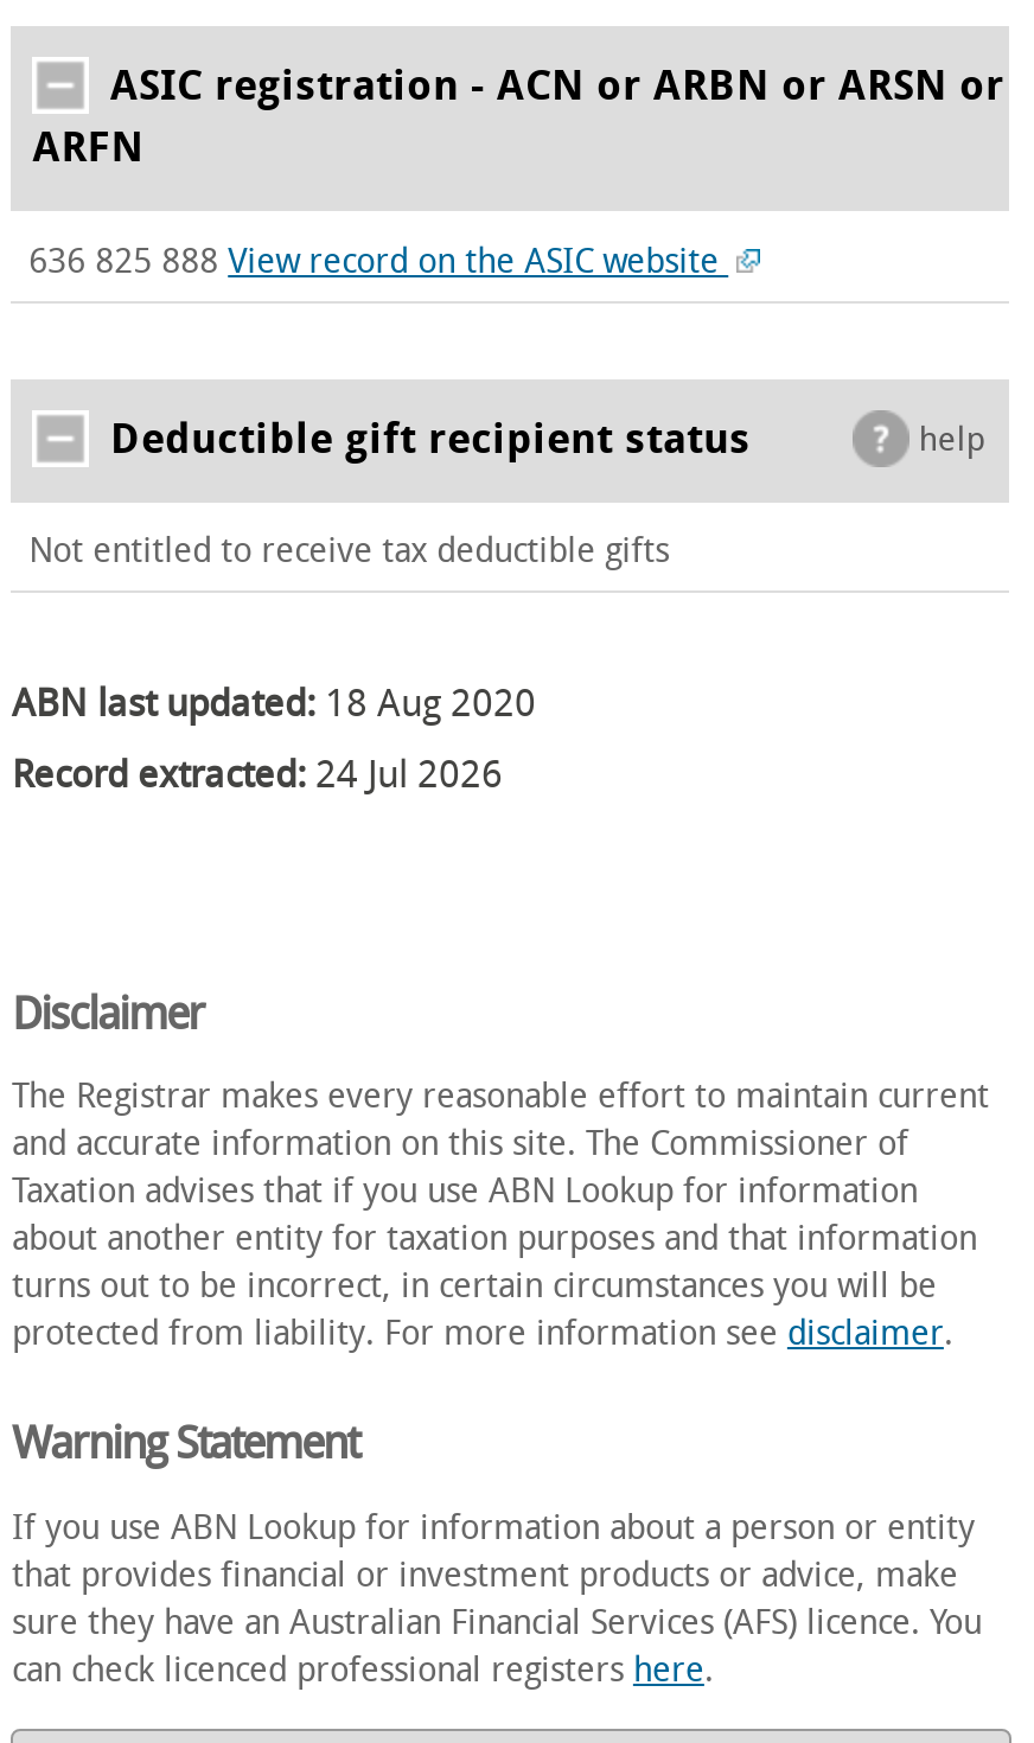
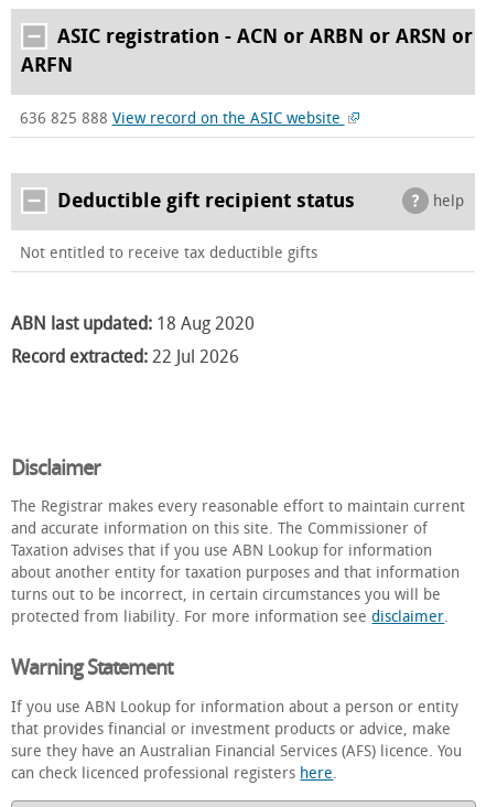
[12,753,503,798] Record extracted: 24 Jul 2026 -> [11,347,240,368] Record extracted: 22 Jul 2026

